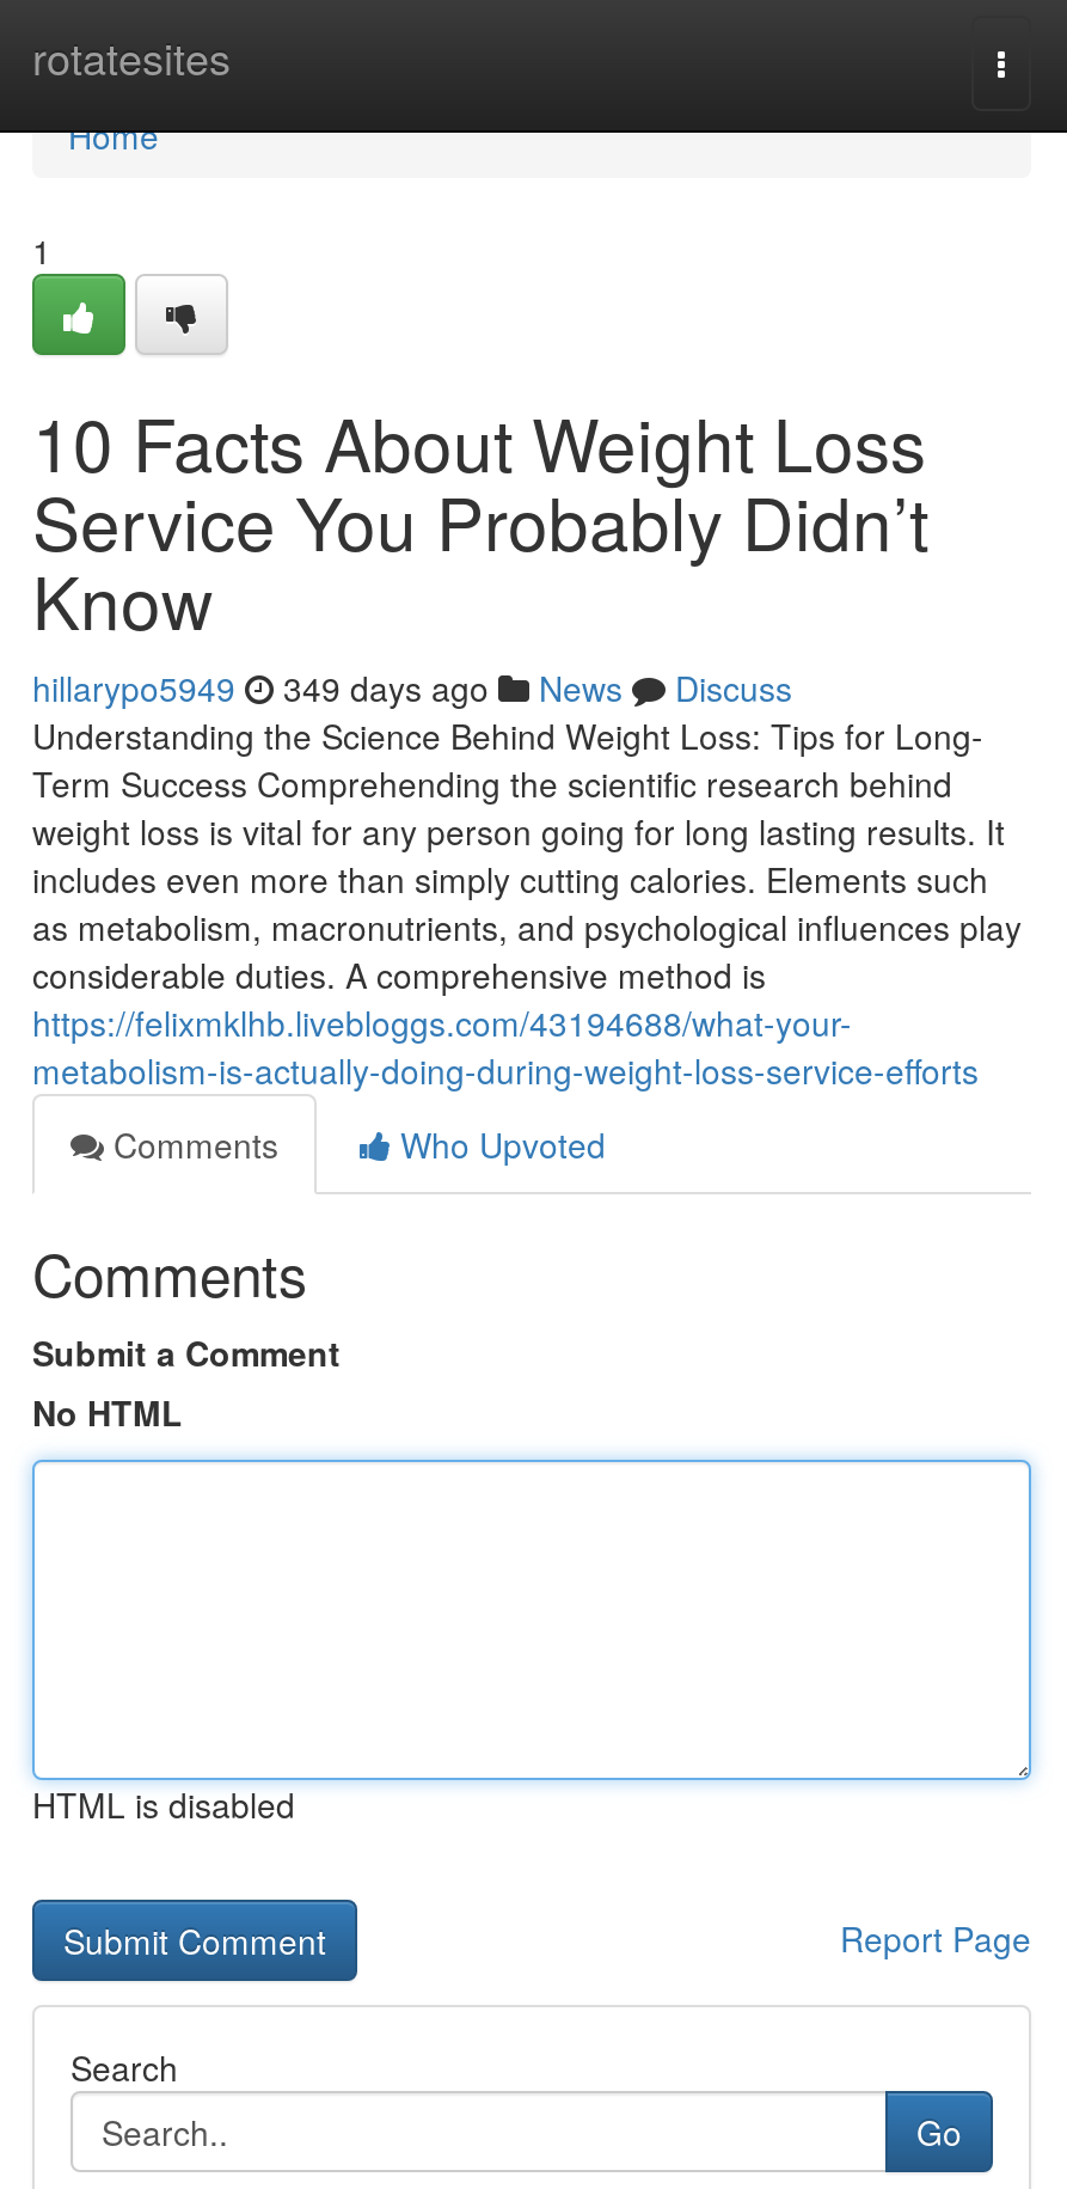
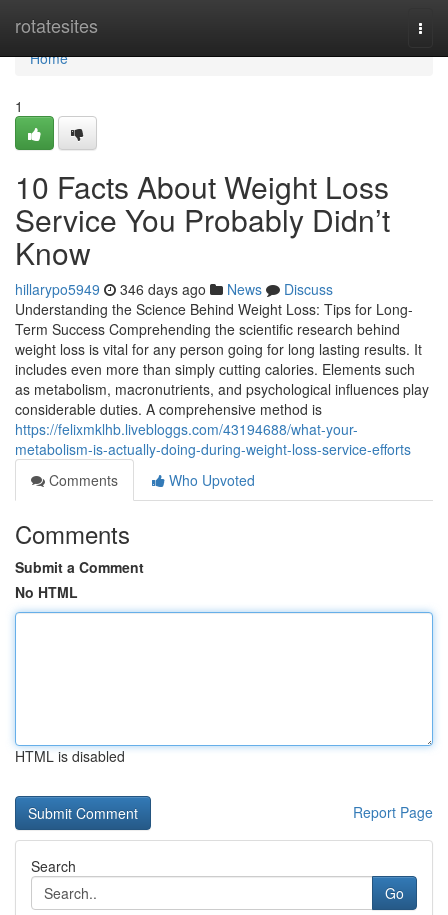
[32,664,792,711] hillarypo5949 349 days ago News Discuss -> [15,279,333,299] hillarypo5949 346 days ago News Discuss

